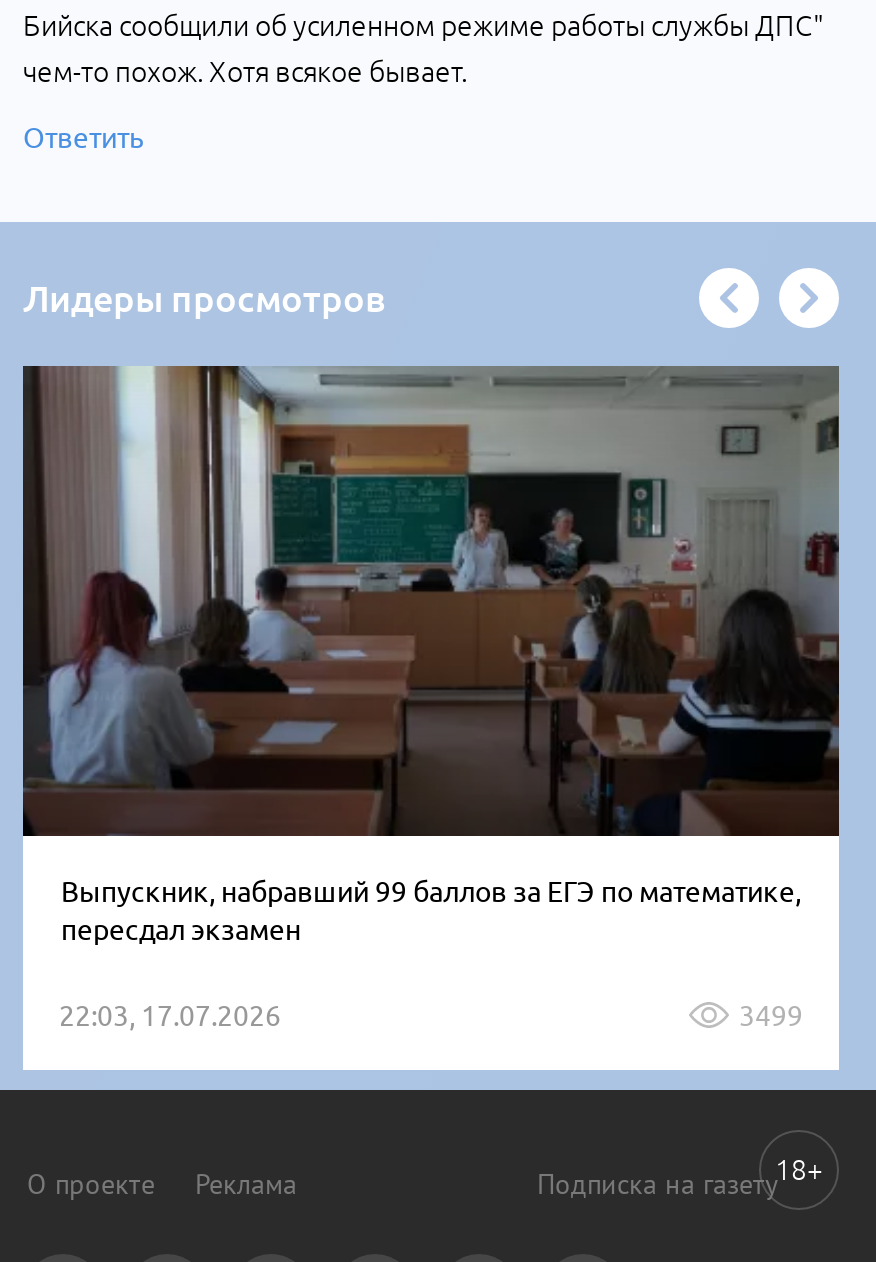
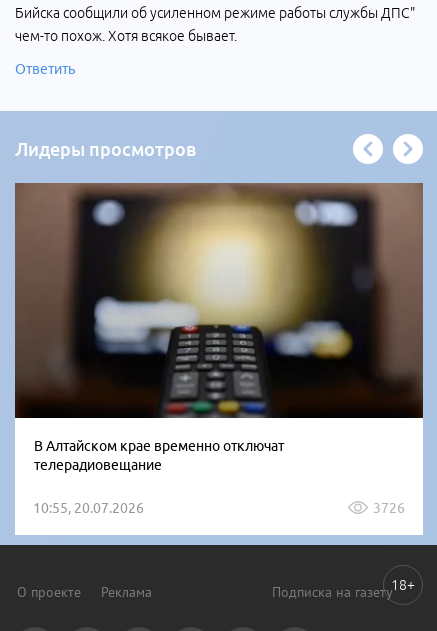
[23,366,839,946] [image] | Выпускник, набравший 99 баллов за ЕГЭ по математике, | пересдал экзамен -> [15,182,423,473] [image] | В Алтайском крае временно отключат | телерадиовещание
[59,1000,803,1032] 22:03, 17.07.2026 | 3499 -> [33,500,405,516] 10:55, 20.07.2026 | 3726

